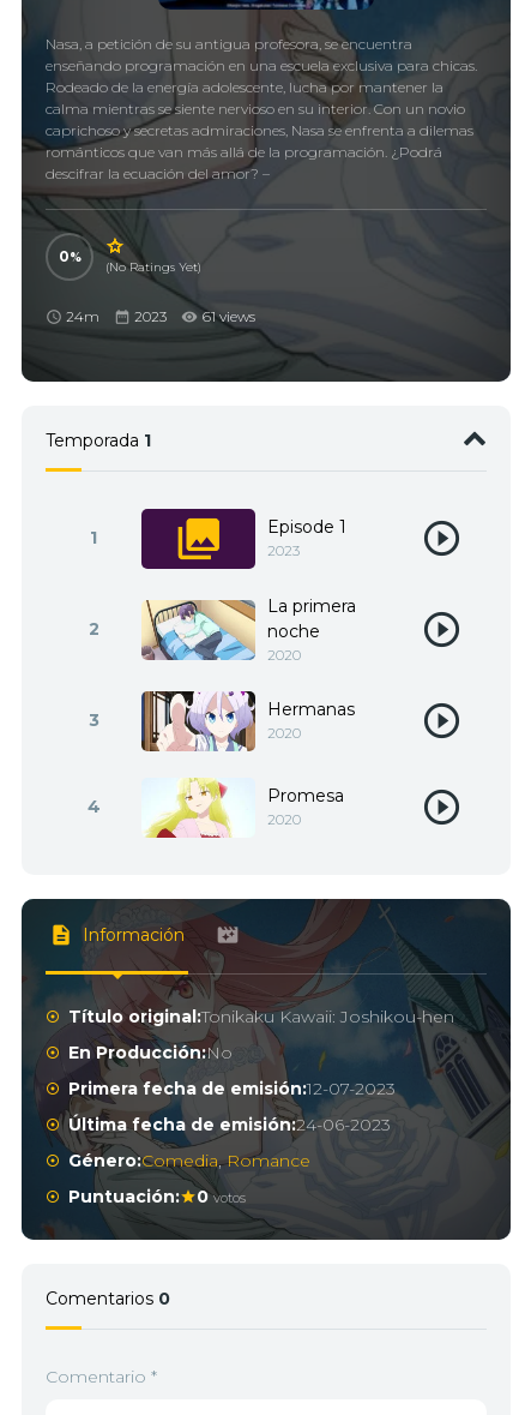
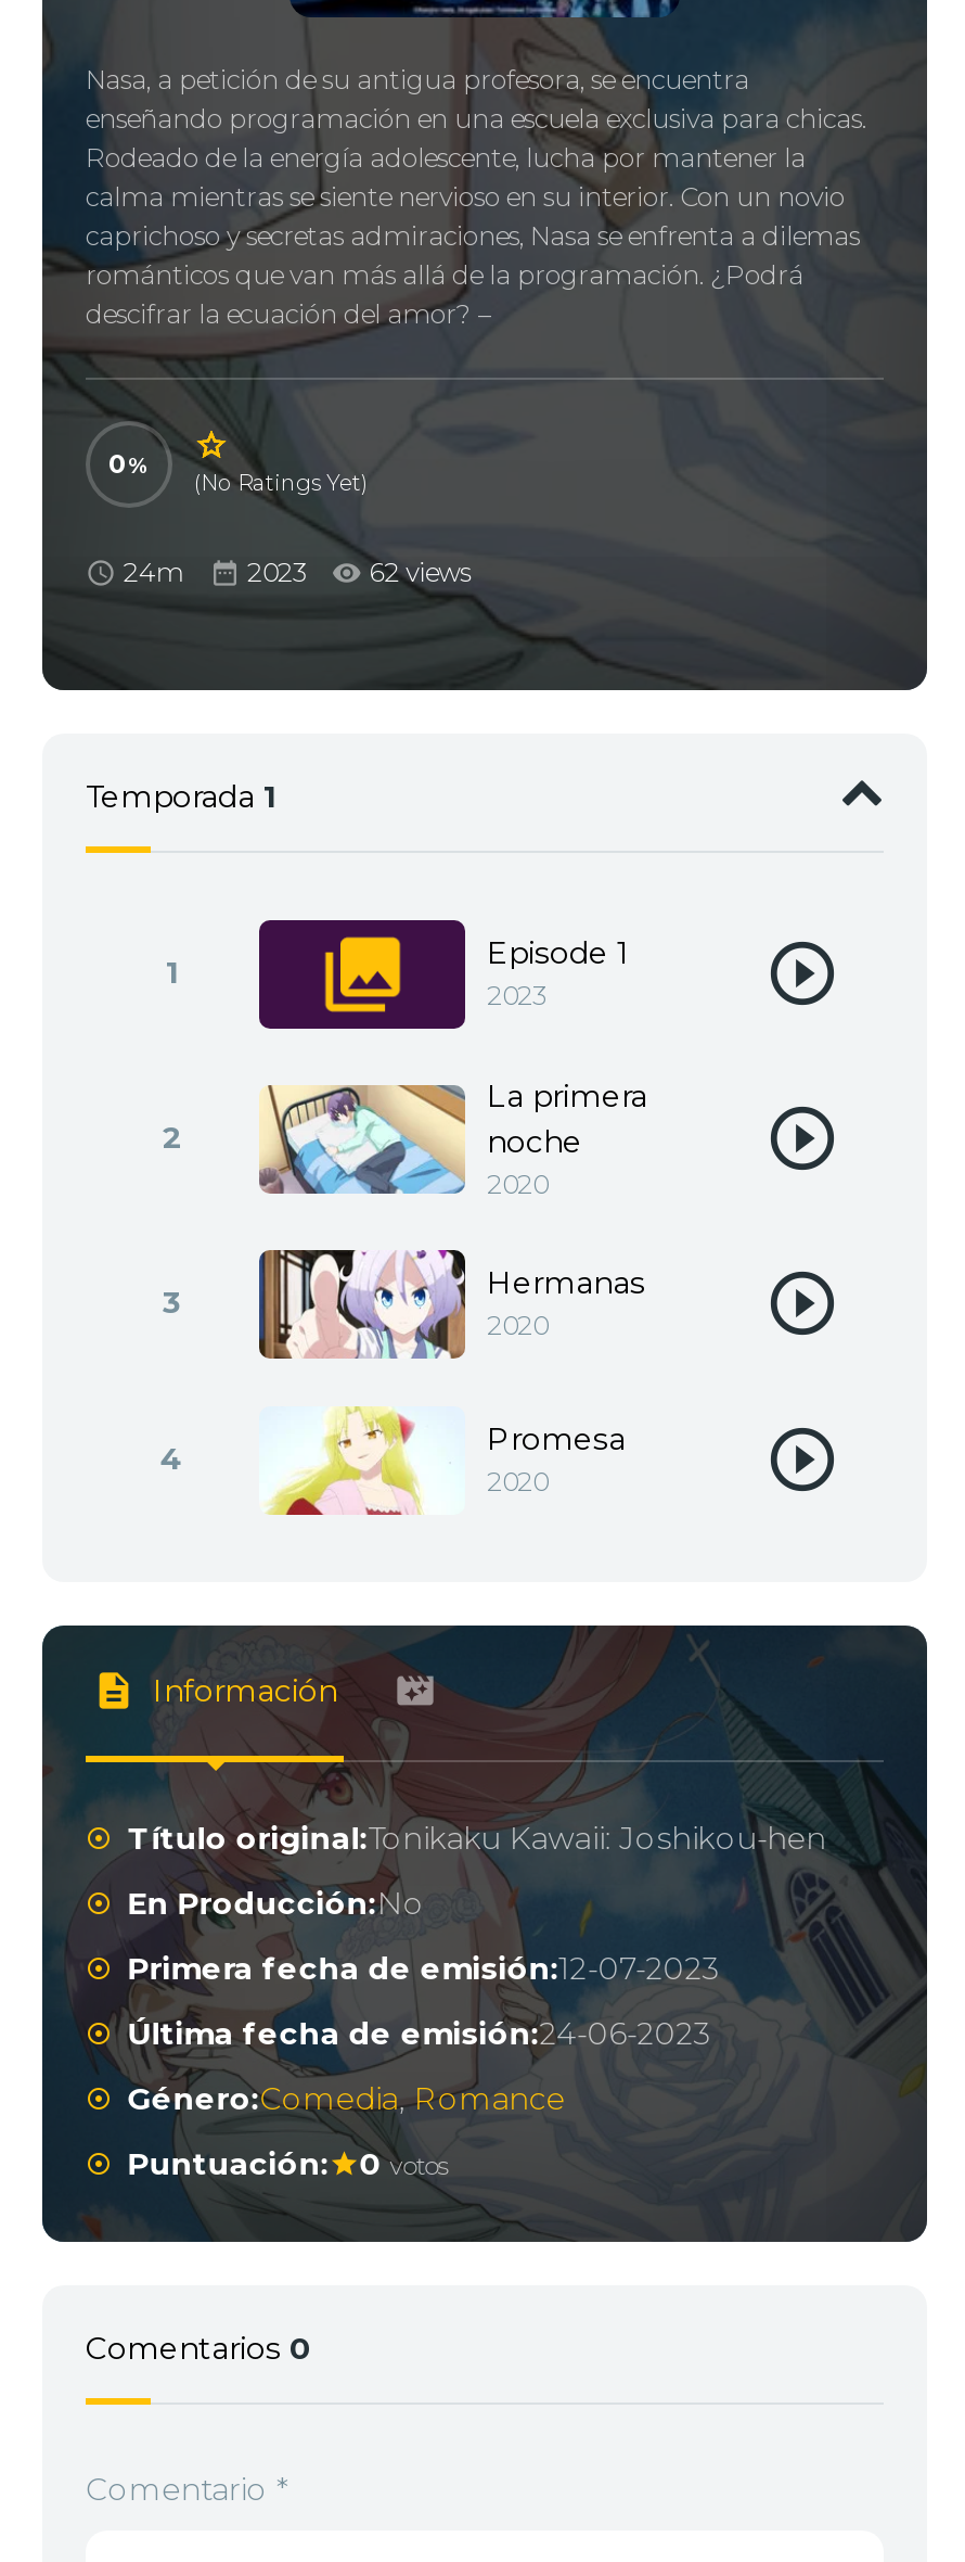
[66,307,255,325] 24m 2023 61 views -> [123,556,471,588] 24m 2023 62 views

